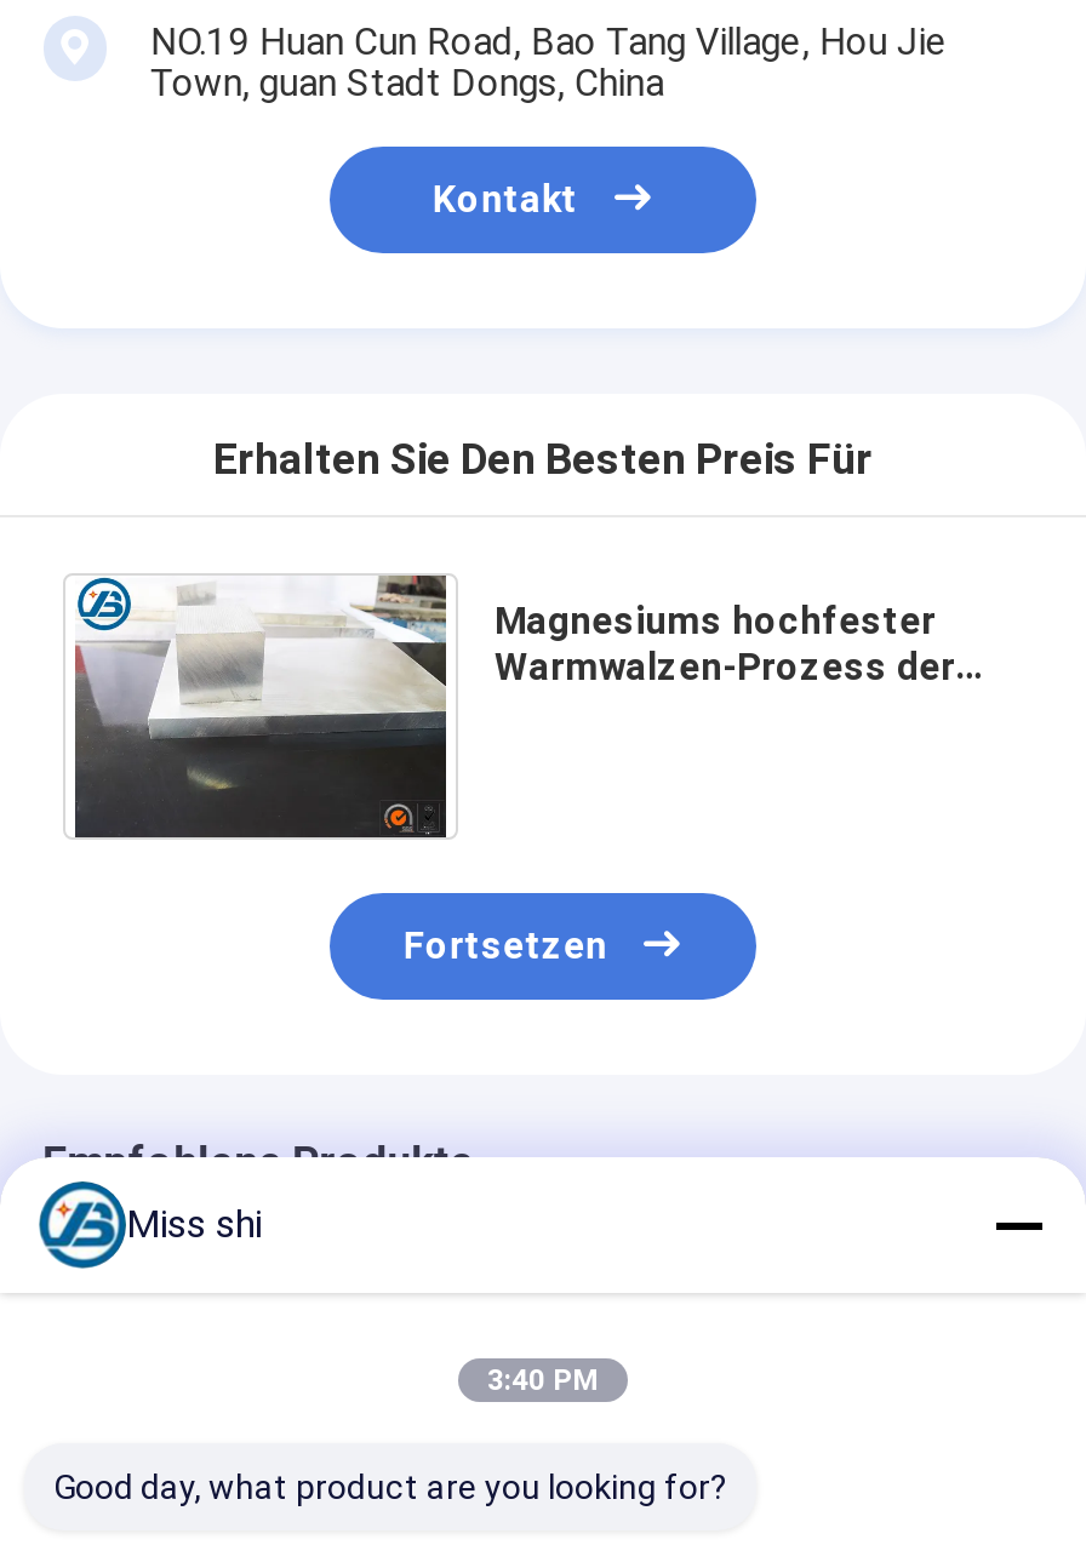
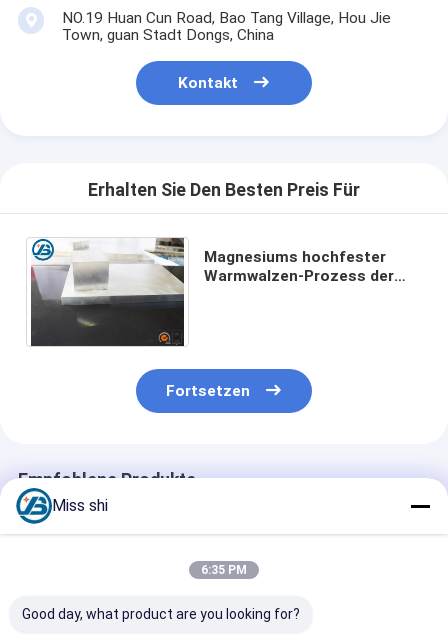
[487,1363,599,1397] 3:40 PM -> [201,563,247,577] 6:35 PM

